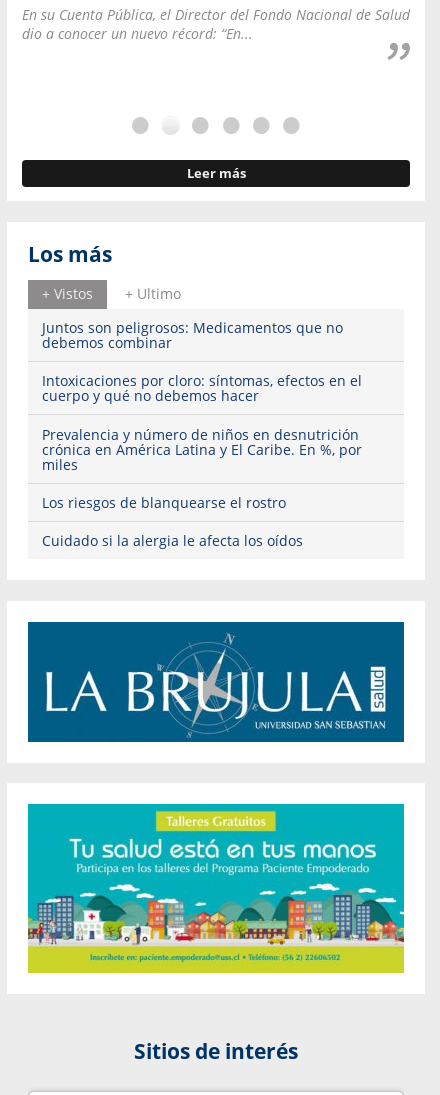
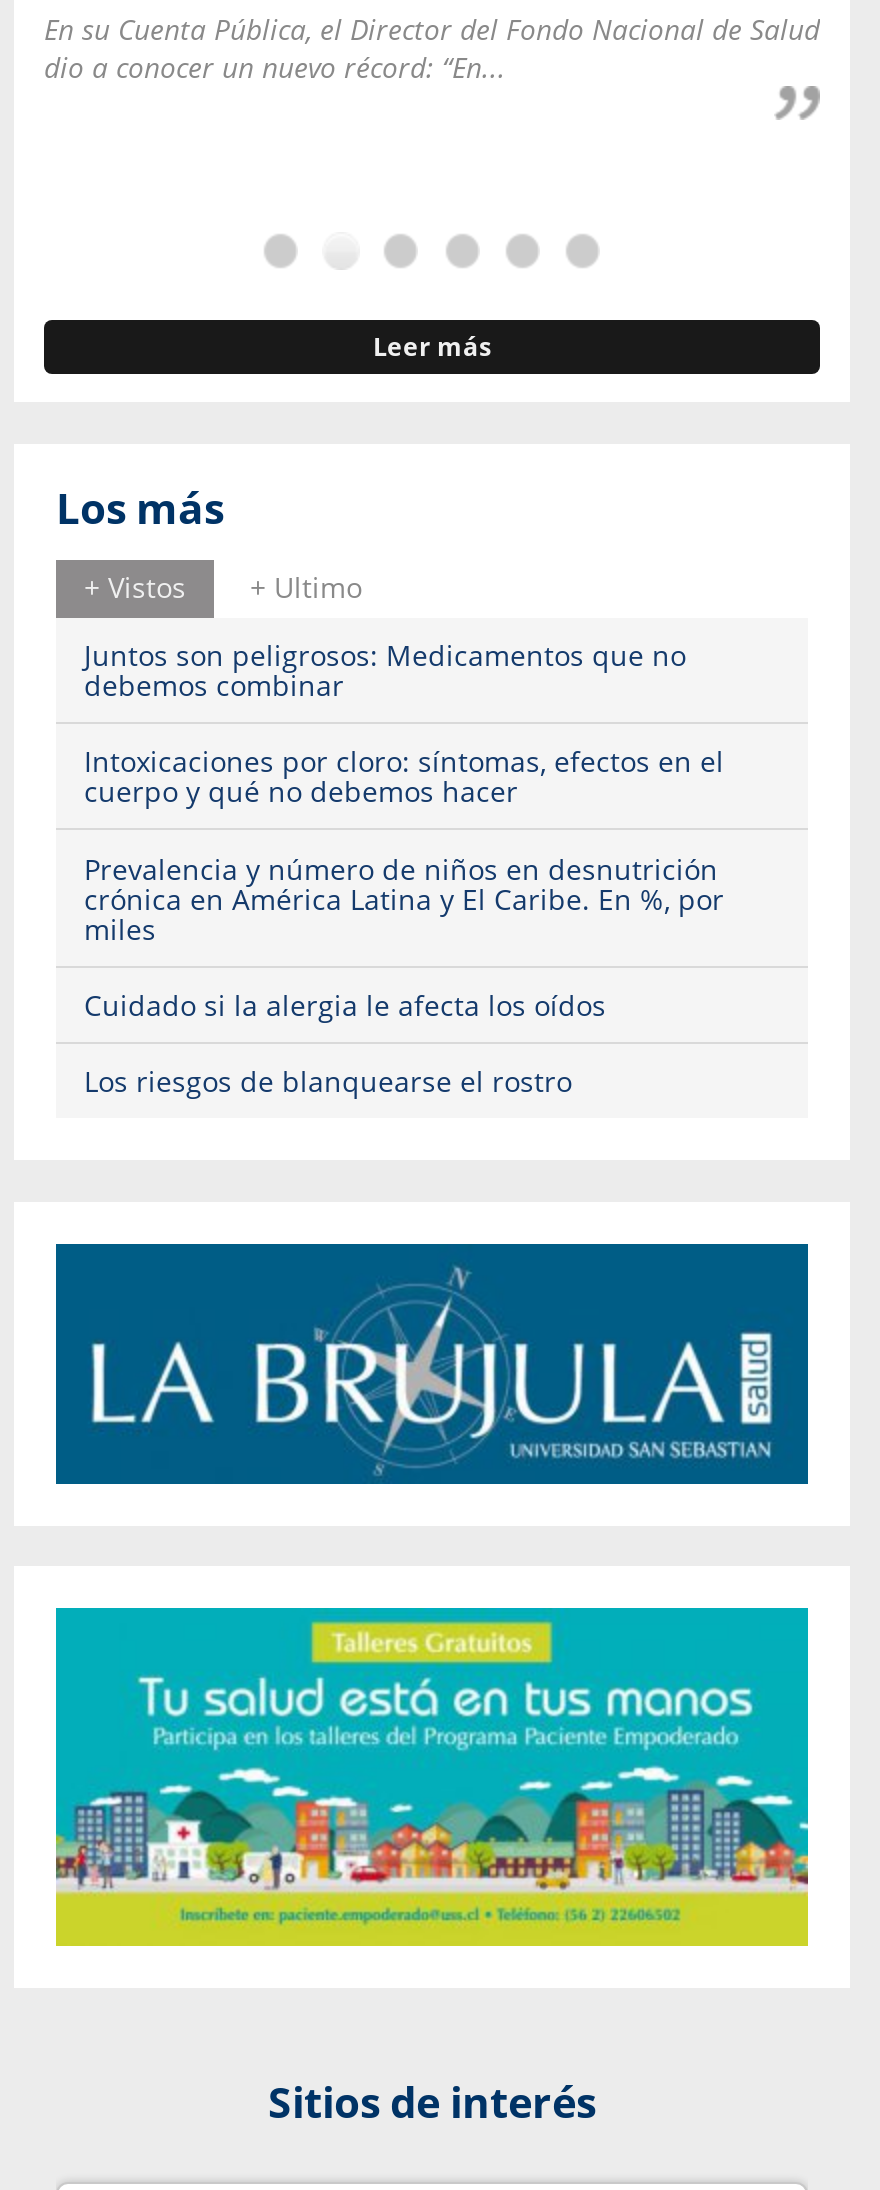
moved [42,493,286,512] -> [84,1062,572,1100]: Los riesgos de blanquearse el rostro
moved [42,531,303,550] -> [84,986,606,1024]: Cuidado si la alergia le afecta los oídos

